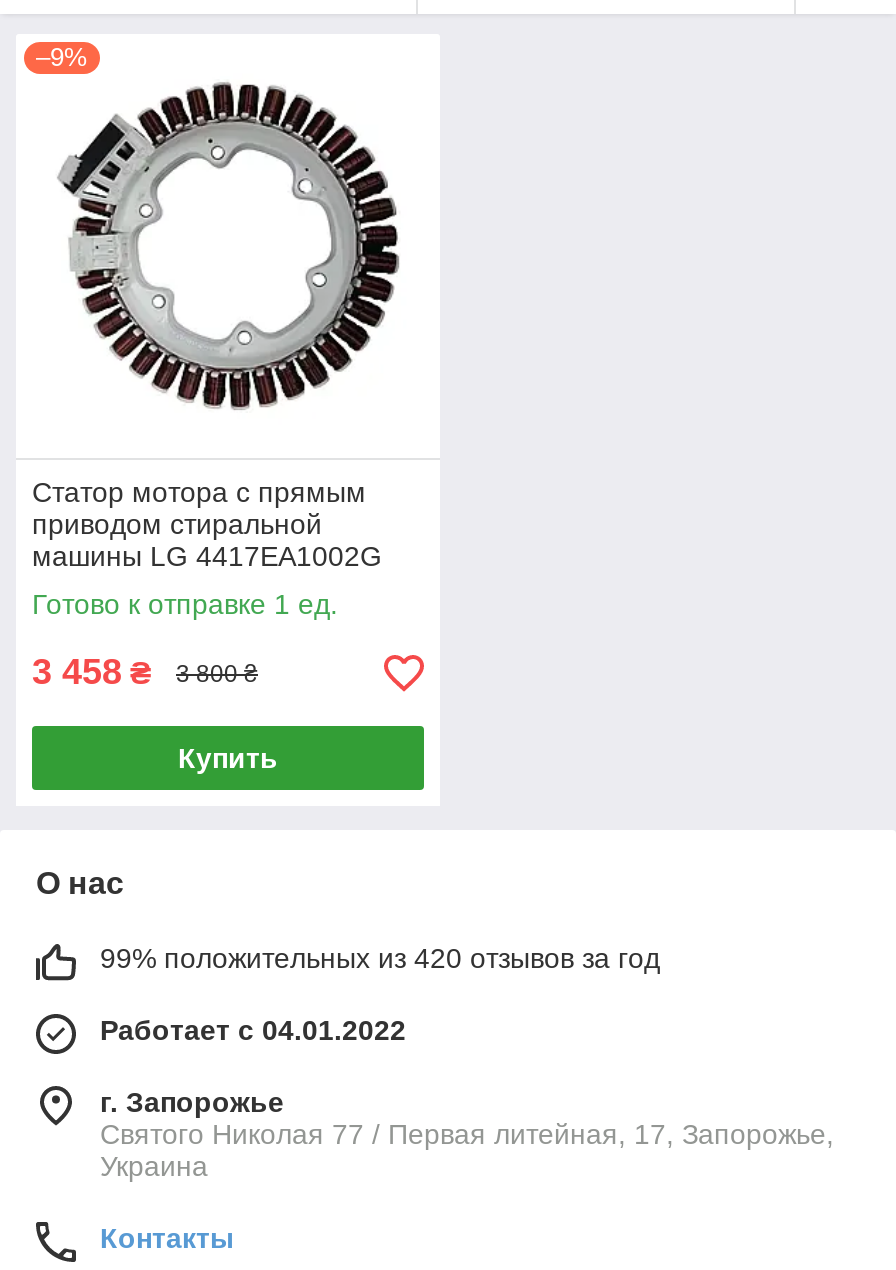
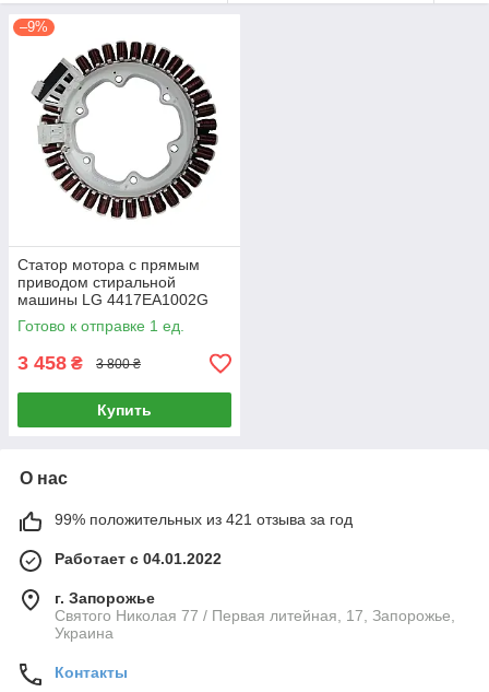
[100,942,660,974] 99% положительных из 420 отзывов за год -> [55,511,353,528] 99% положительных из 421 отзыва за год

